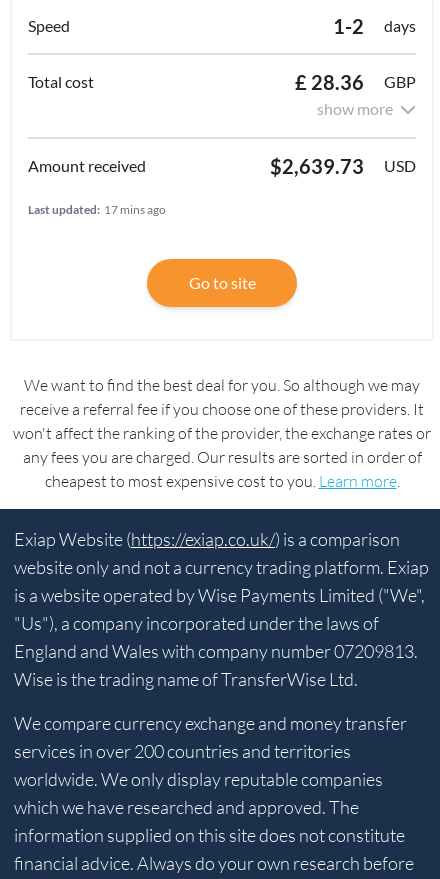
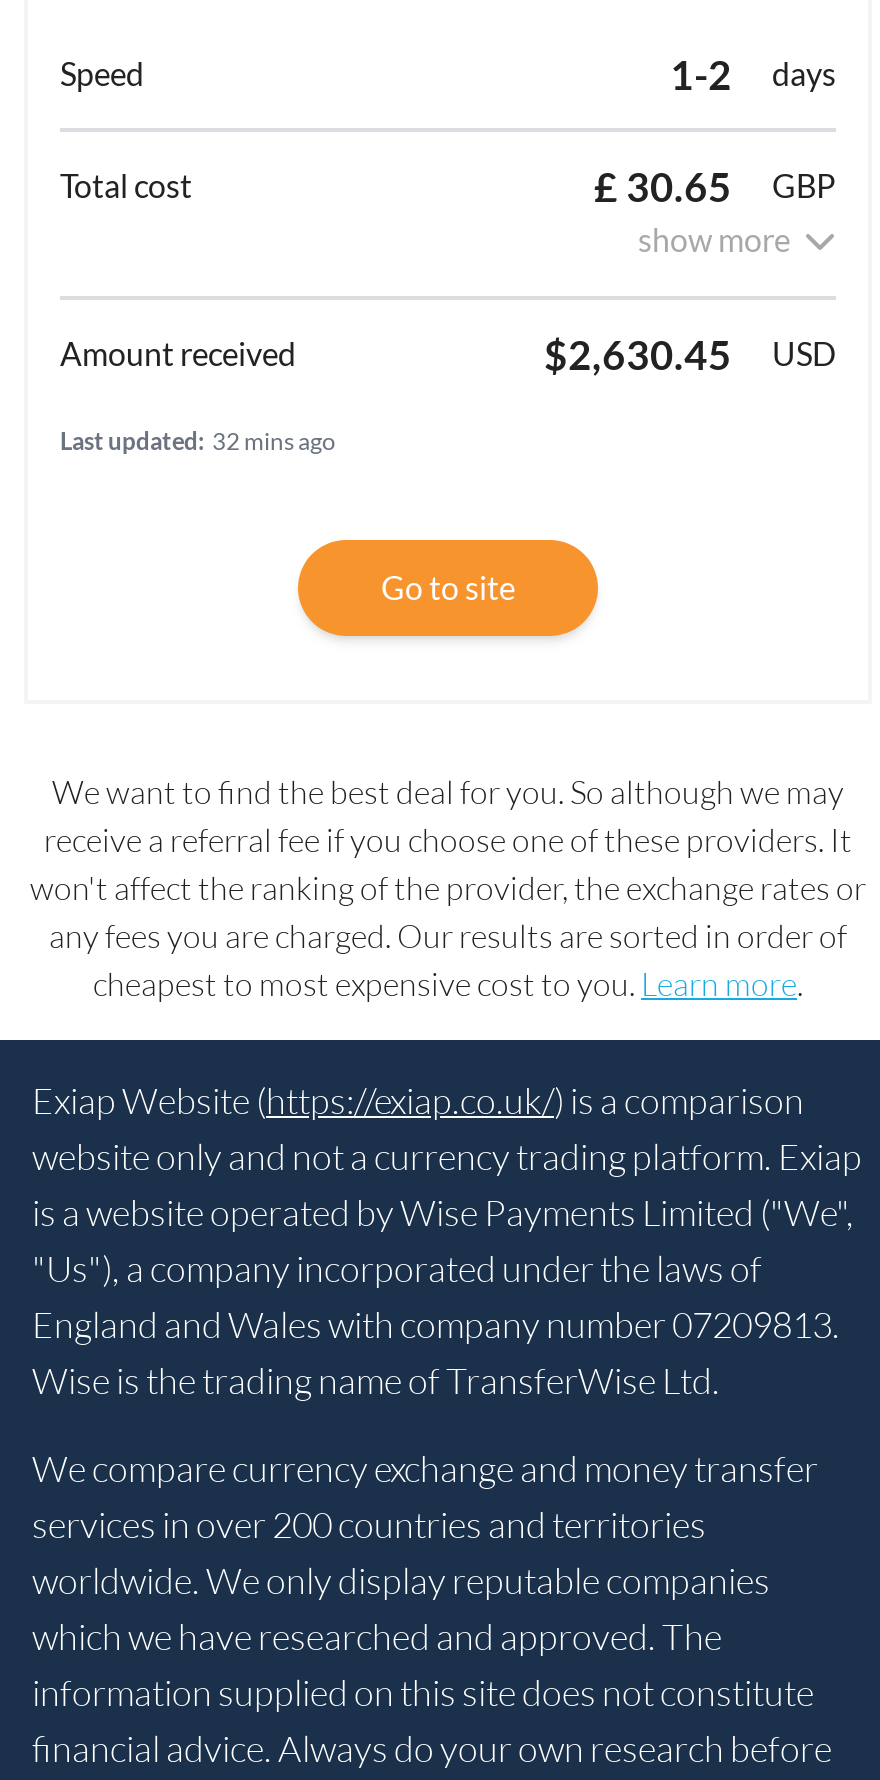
[295,70,416,94] £ 28.36 GBP -> [594,163,836,211] £ 30.65 GBP
[270,154,416,178] $2,639.73 USD -> [544,331,836,379] $2,630.45 USD
[28,202,166,217] Last updated: 17 mins ago -> [60,427,336,457] Last updated: 32 mins ago

